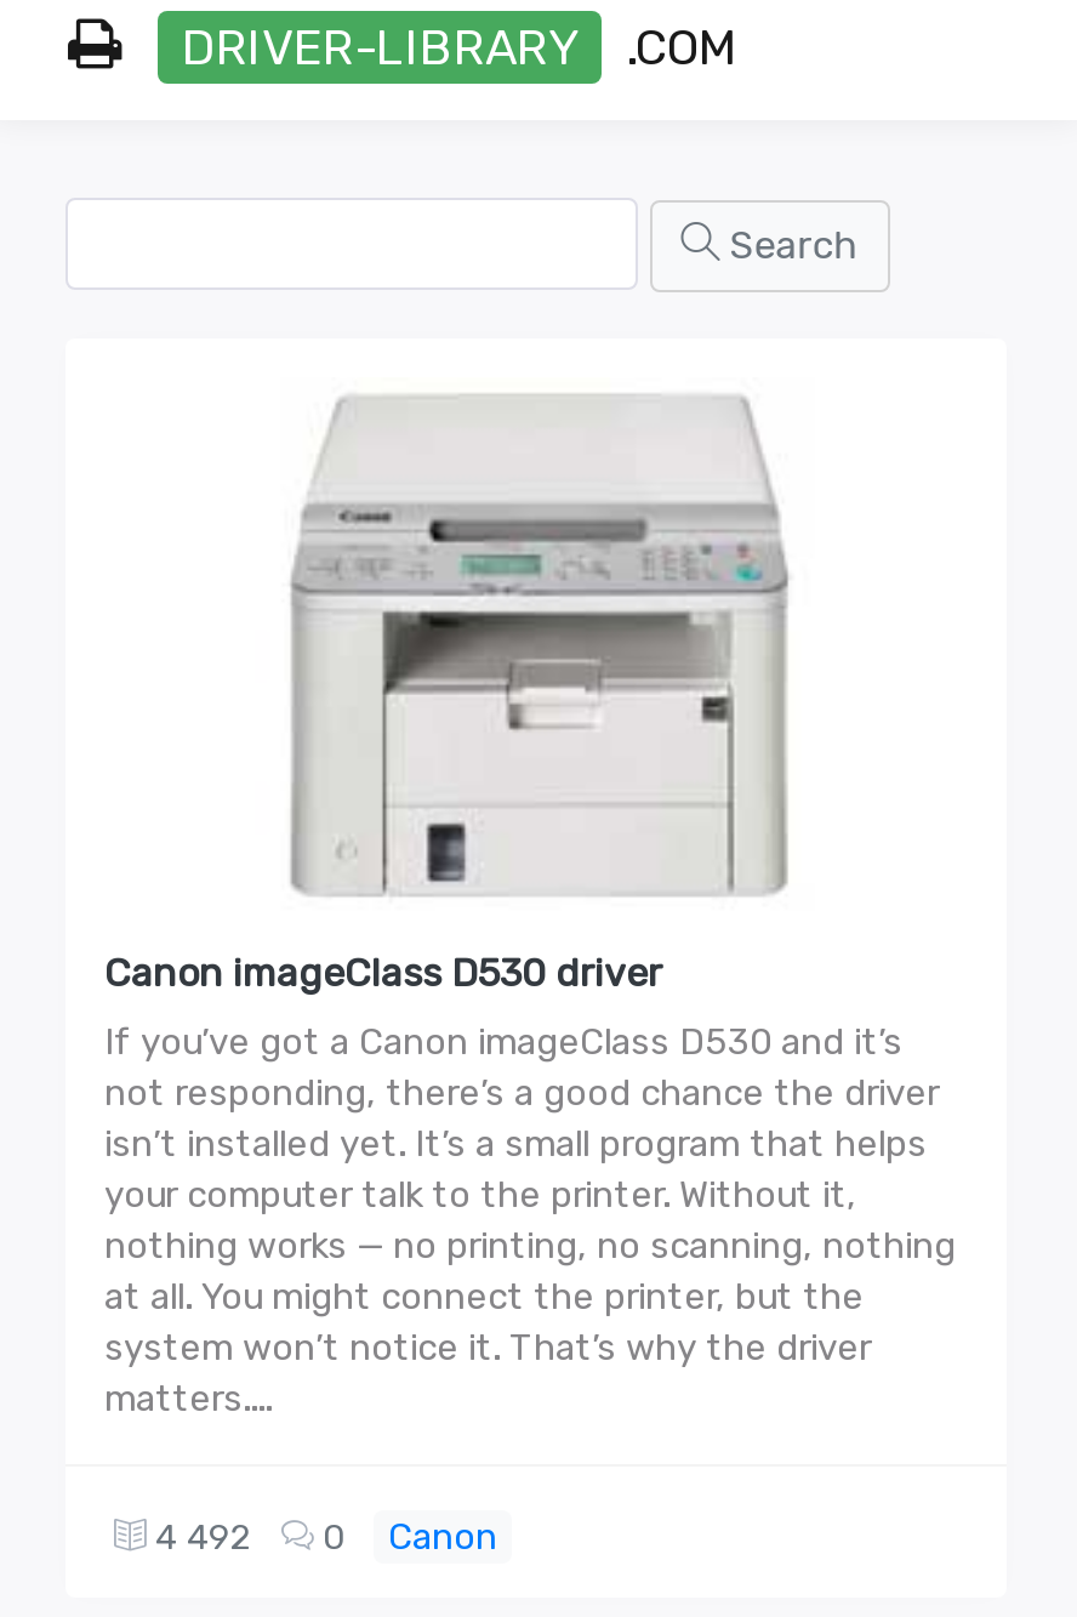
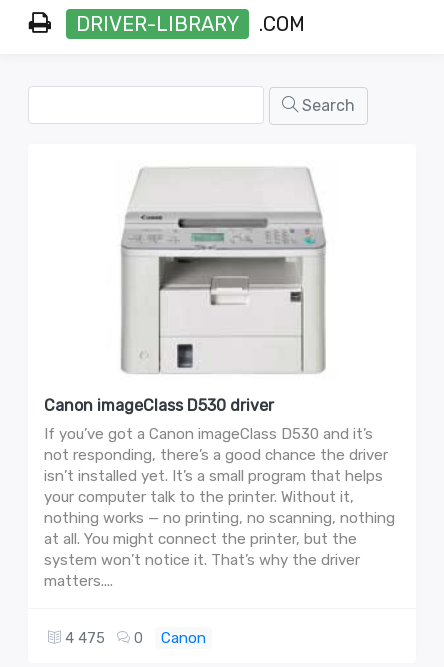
[146,1514,497,1558] 4 492 0 Canon -> [61,629,206,647] 4 475 0 Canon

